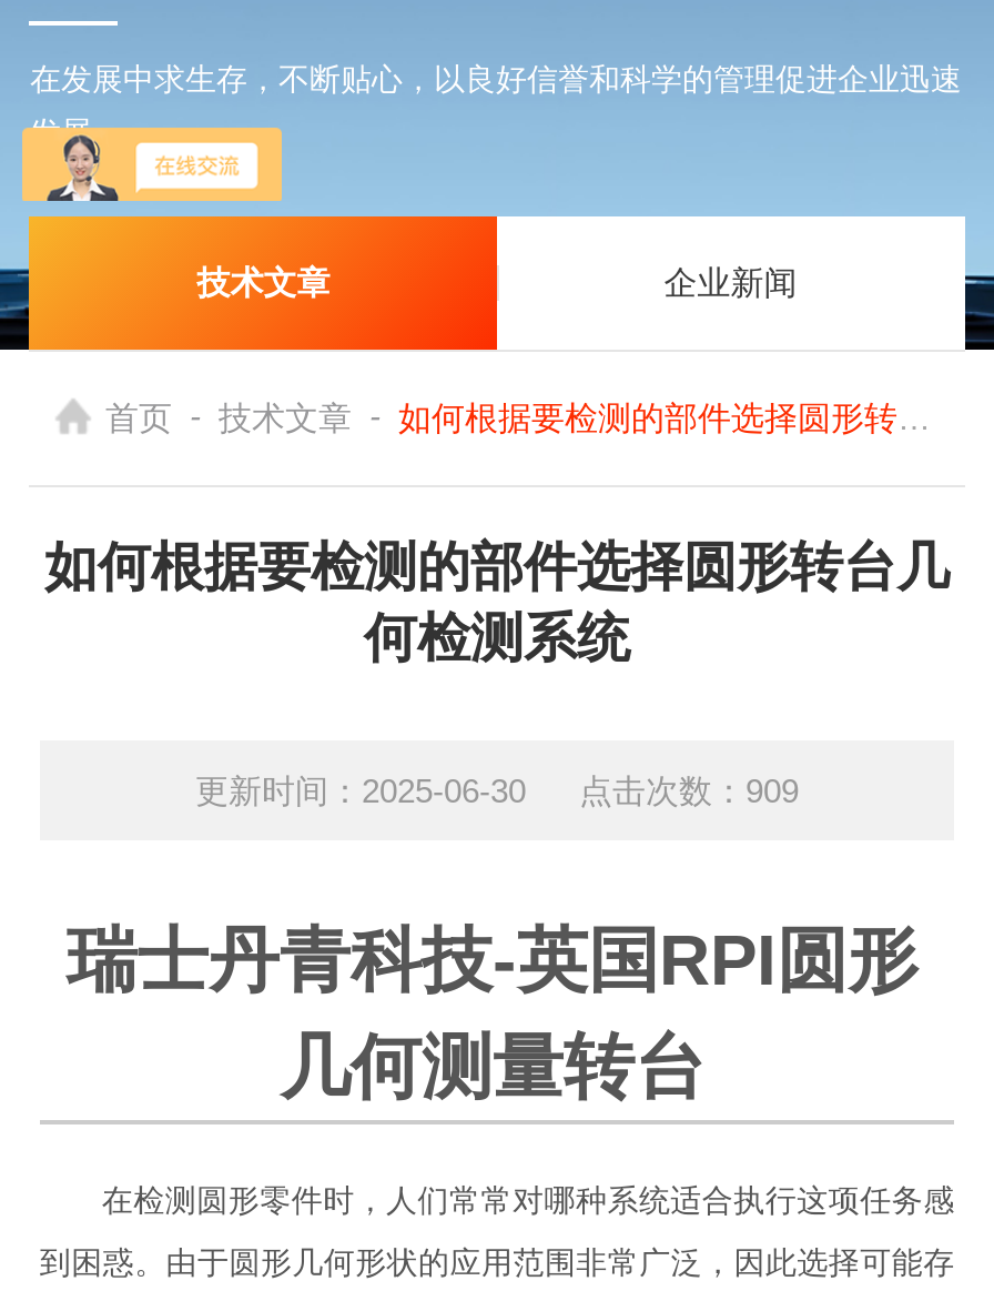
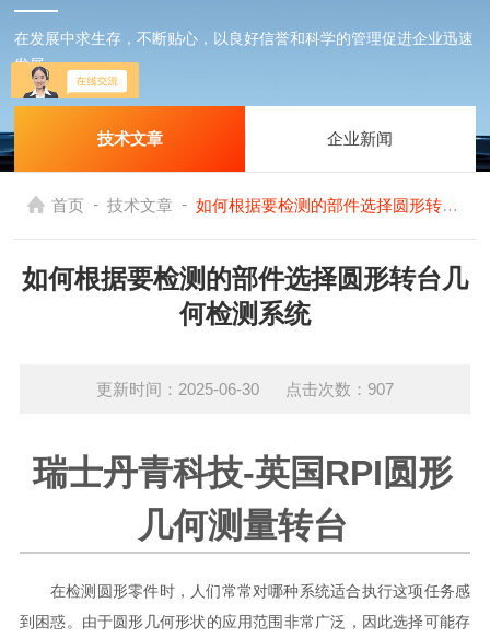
[195,771,799,809] 更新时间：2025-06-30 点击次数：909 -> [96,380,394,398] 更新时间：2025-06-30 点击次数：907

